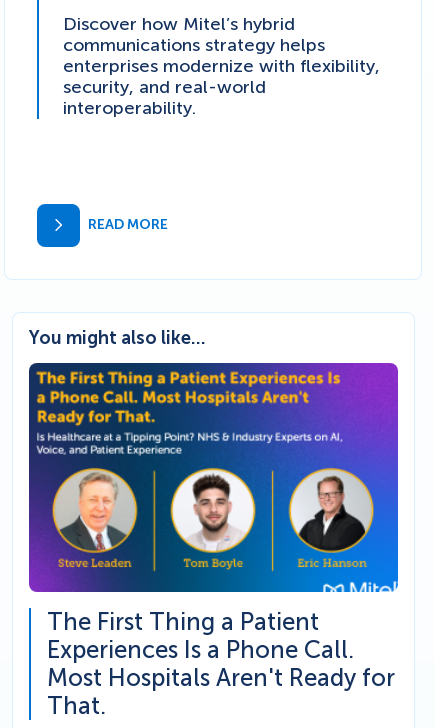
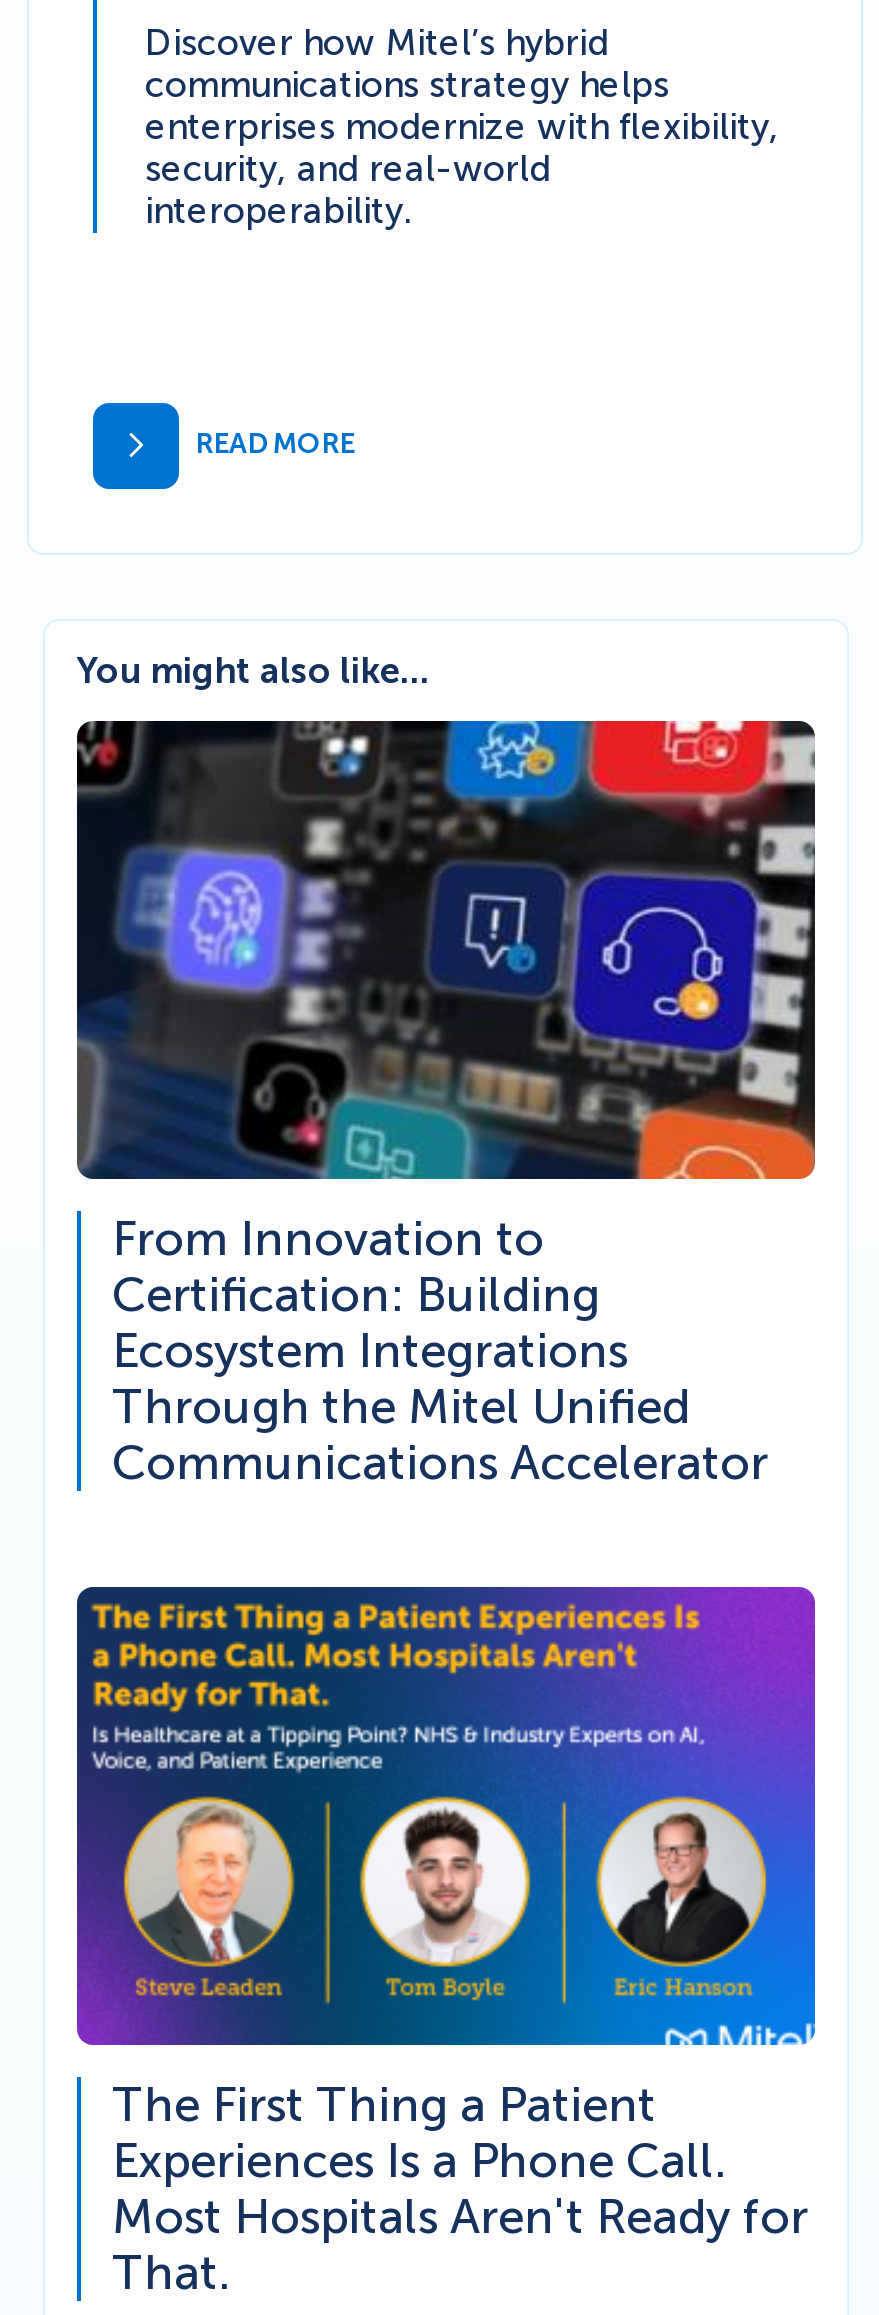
none -> [75,719,817,1491] [image] | From Innovation to | Certification: Building | Ecosystem Integrations | Through the Mitel Unified | Communications Accelerator

